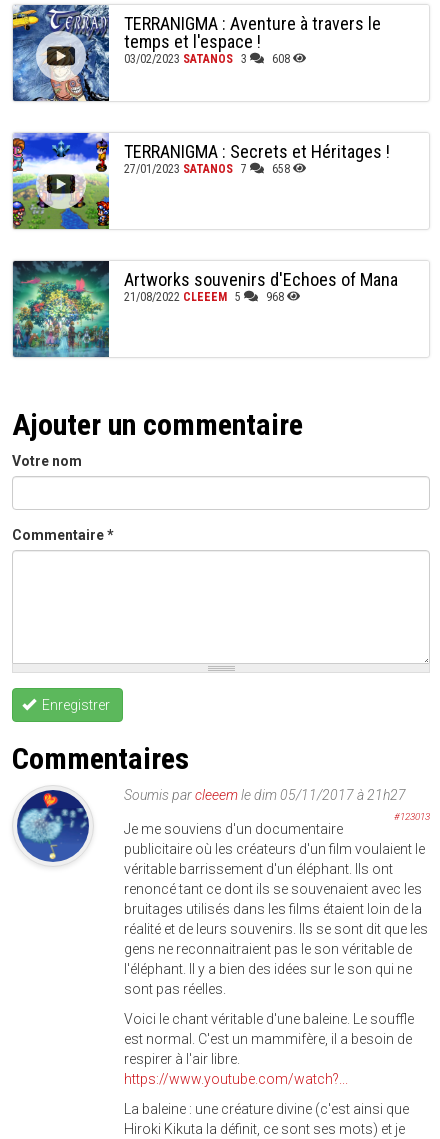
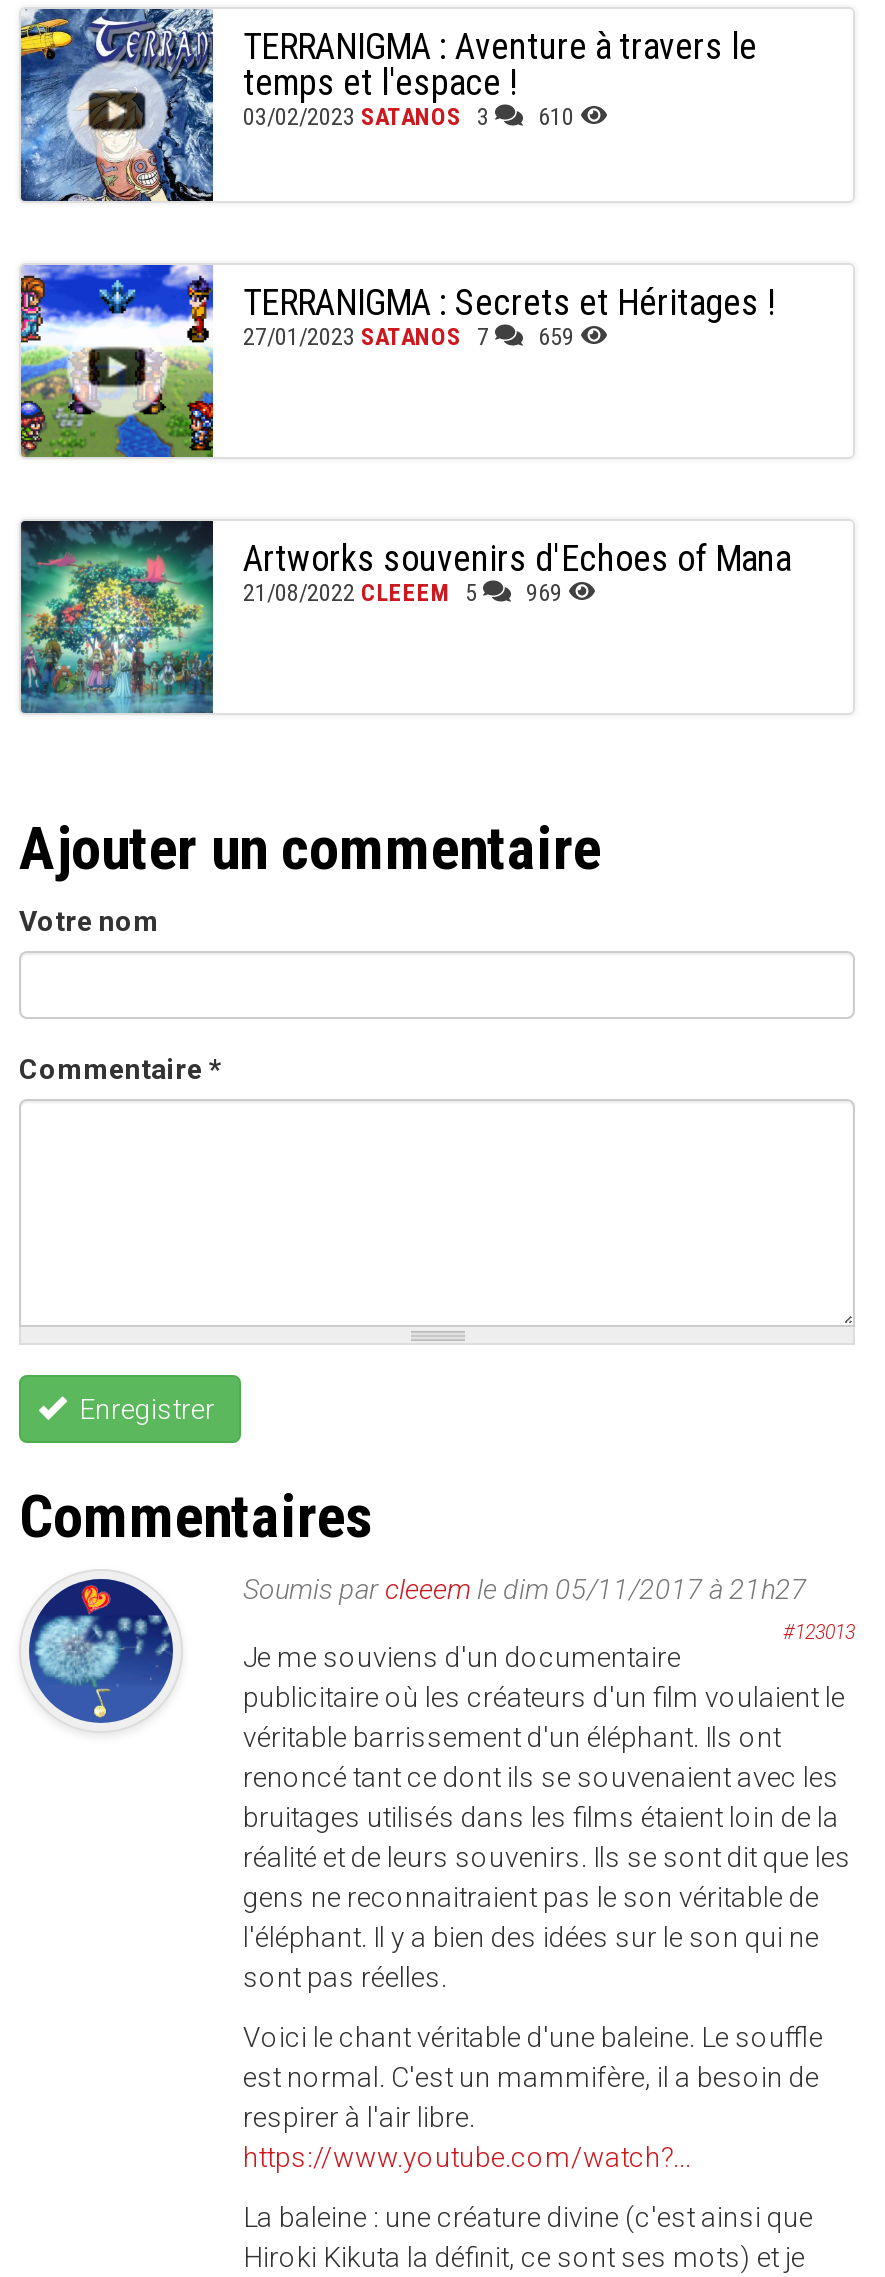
[124,52,289,66] 03/02/2023 SATANOS 3 608 -> [243,103,574,131] 03/02/2023 SATANOS 3 610
[124,162,289,176] 27/01/2023 SATANOS 7 658 -> [243,323,574,351] 27/01/2023 SATANOS 7 659
[124,290,283,304] 21/08/2022 CLEEEM 5 968 -> [243,579,562,607] 21/08/2022 CLEEEM 5 969

